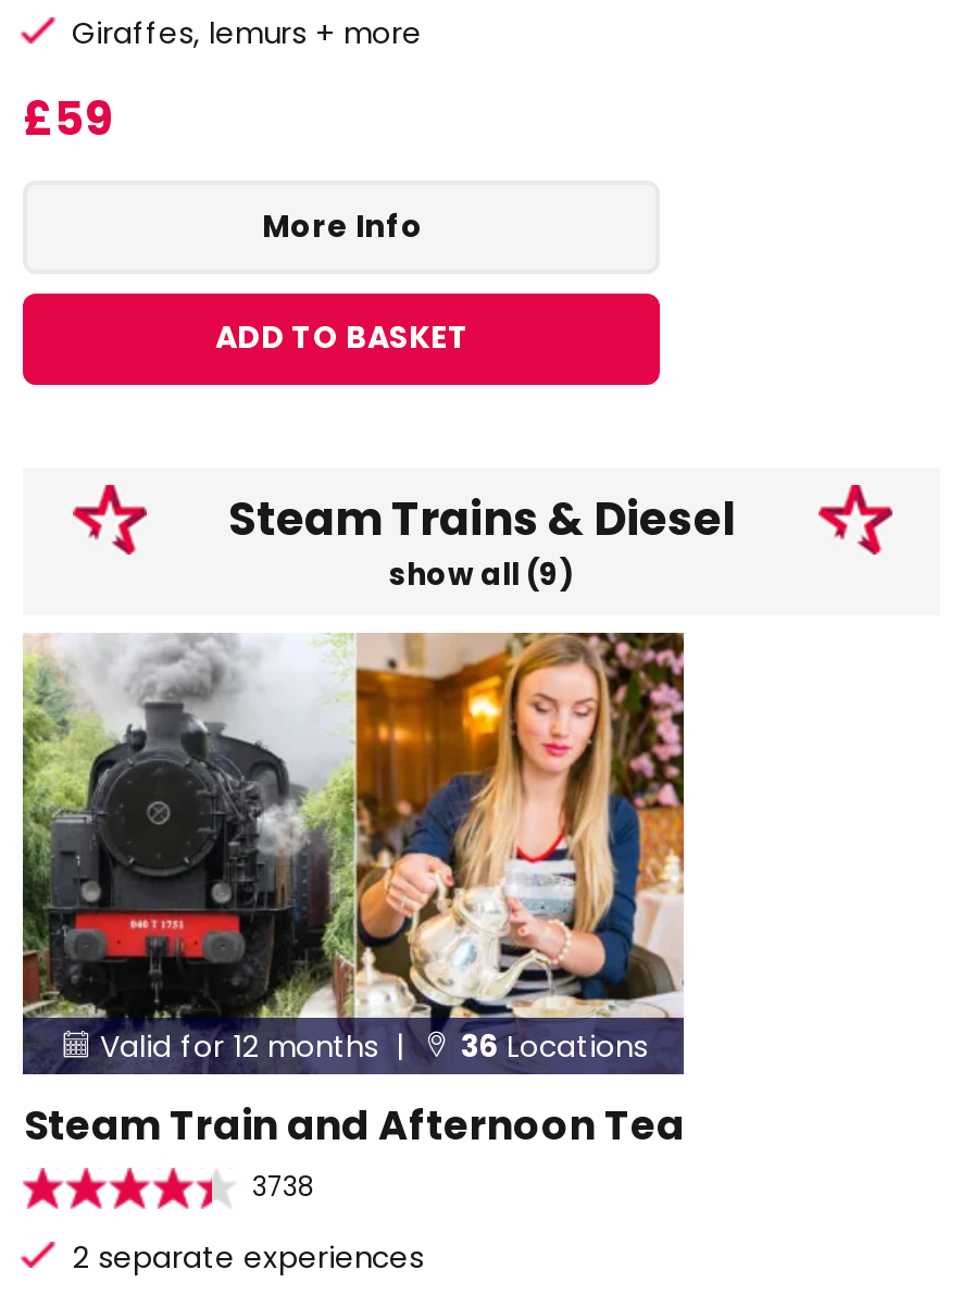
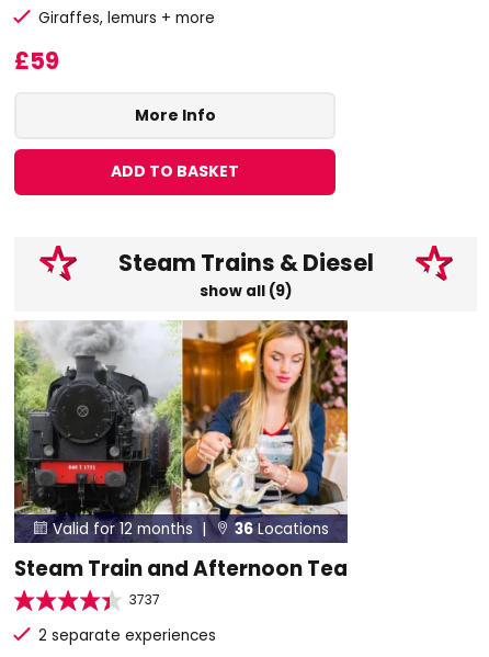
[252,1169,315,1206] 3738 -> [130,591,161,609] 3737

